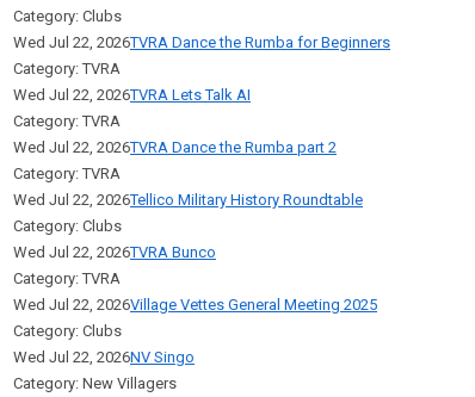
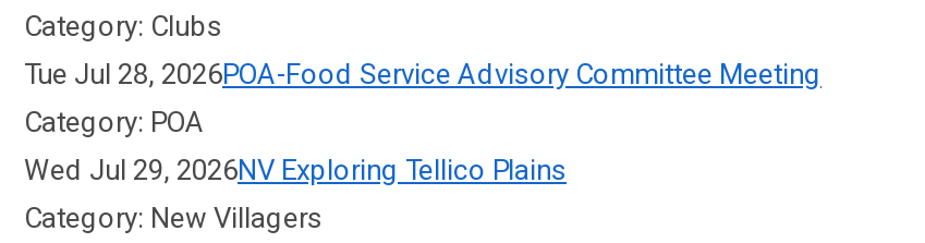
[13,33,390,366] Wed Jul 22, 2026TVRA Dance the Rumba for Beginners | Category: TVRA | Wed Jul 22, 2026TVRA Lets Talk AI | Category: TVRA | Wed Jul 22, 2026TVRA Dance the Rumba part 2 | Category: TVRA | Wed Jul 22, 2026Tellico Military History Roundtable | Category: Clubs | Wed Jul 22, 2026TVRA Bunco | Category: TVRA | Wed Jul 22, 2026Village Vettes General Meeting 2025 | Category: Clubs | Wed Jul 22, 2026NV Singo -> [24,57,821,185] Tue Jul 28, 2026POA-Food Service Advisory Committee Meeting | Category: POA | Wed Jul 29, 2026NV Exploring Tellico Plains

